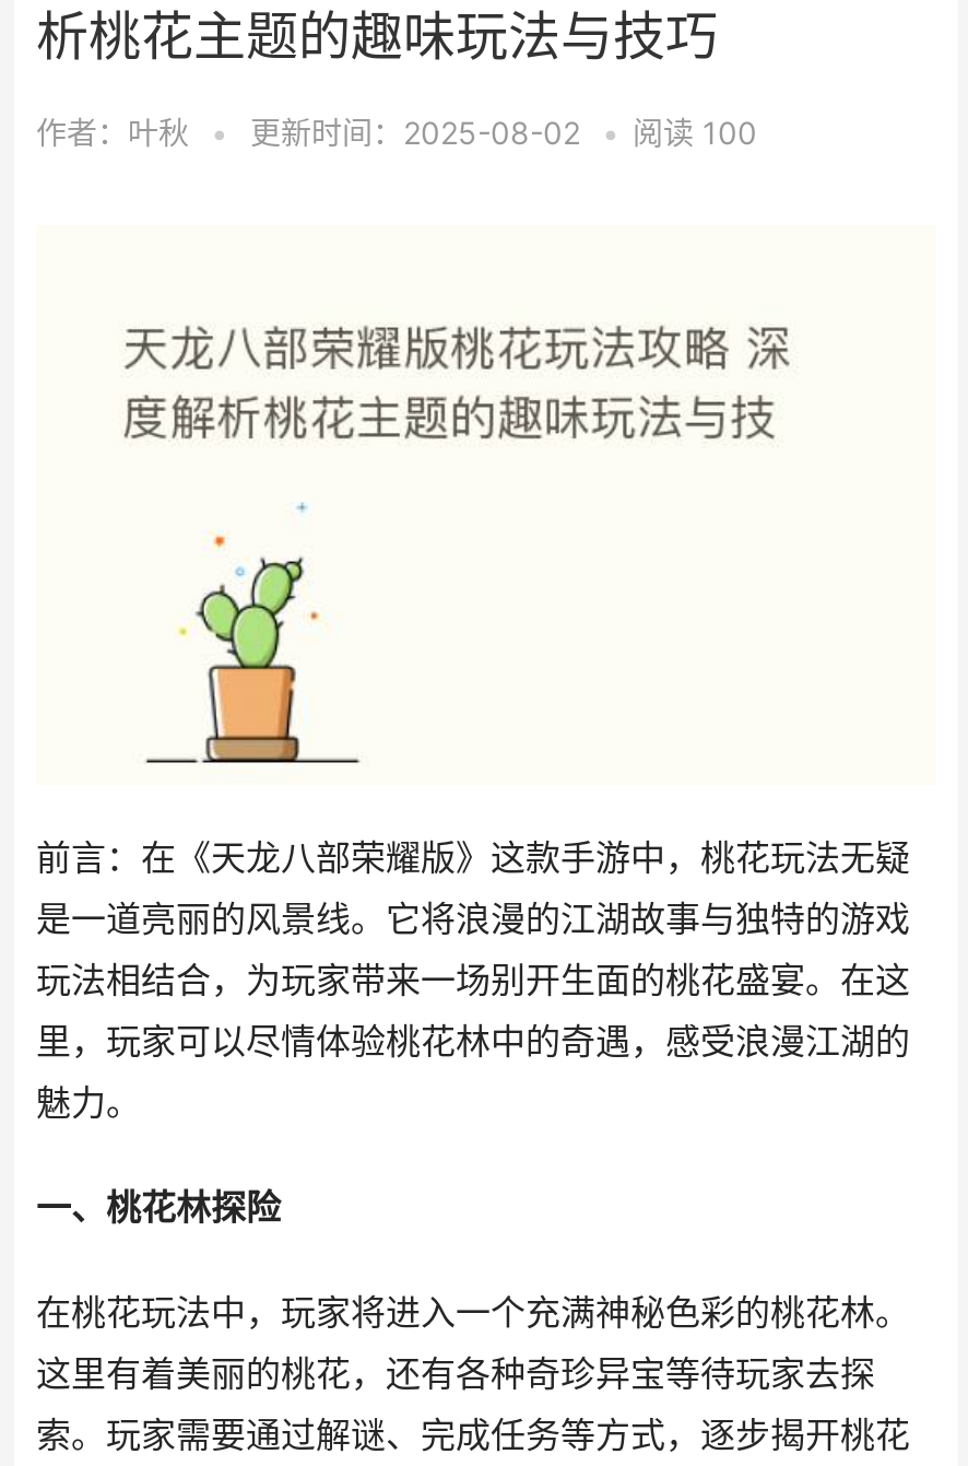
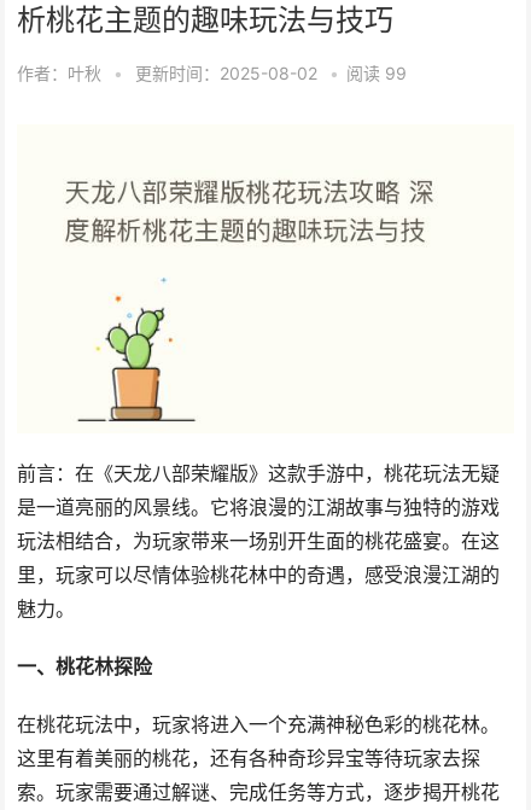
[36,114,757,151] 作者：叶秋 • 更新时间：2025-08-02 • 阅读100 -> [17,63,407,83] 作者：叶秋 • 更新时间：2025-08-02 • 阅读99

